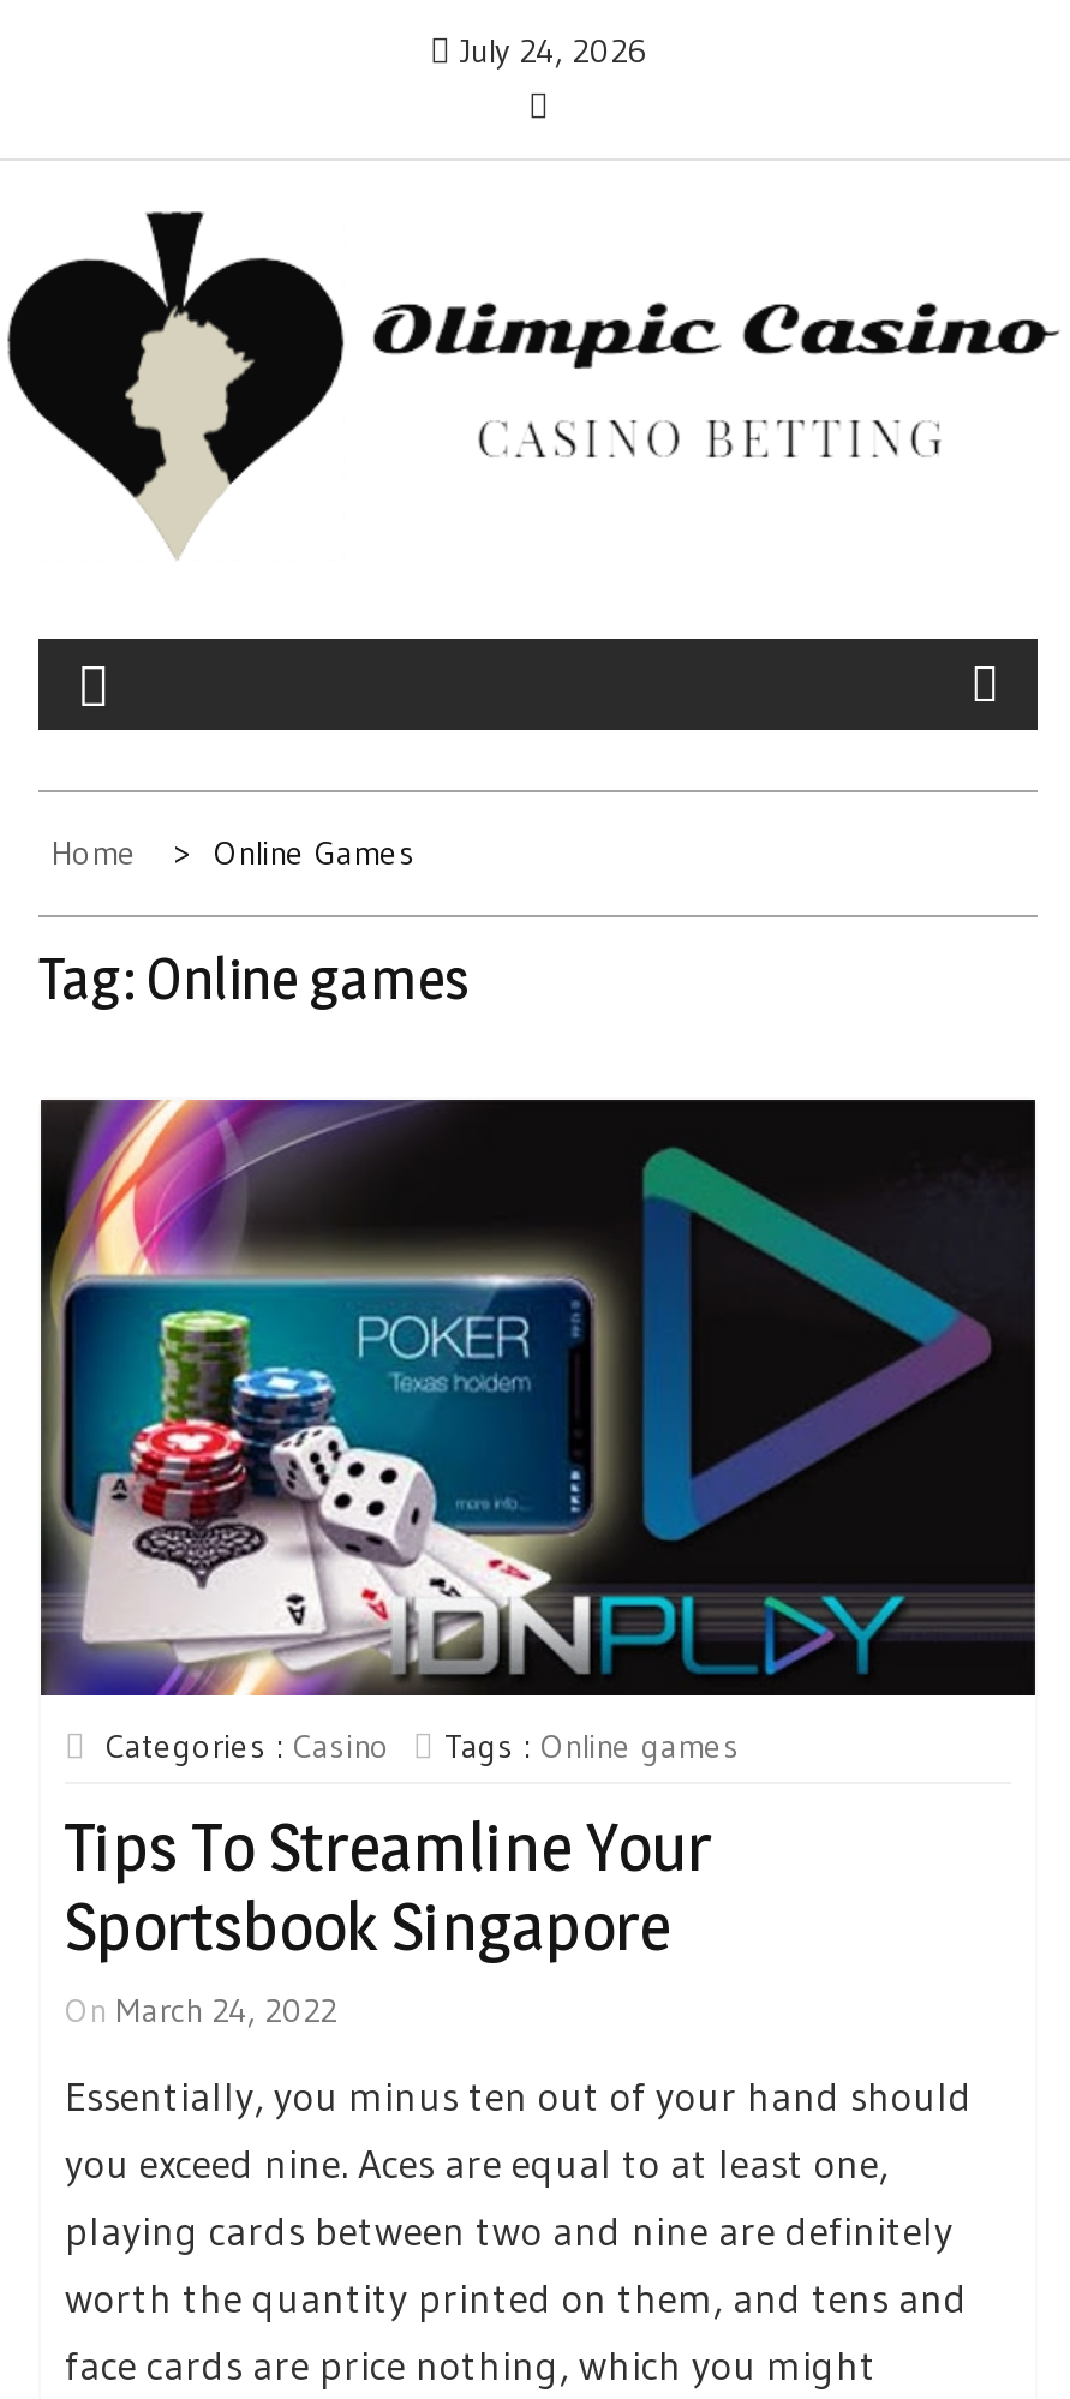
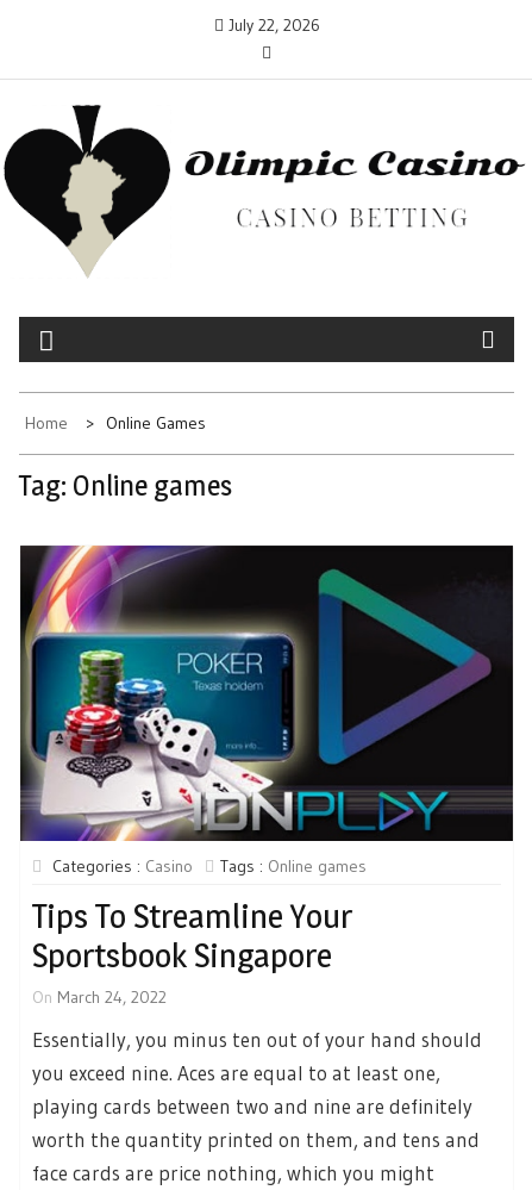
[449,29,646,72] July 24, 2026 -> [223,14,320,36] July 22, 2026

